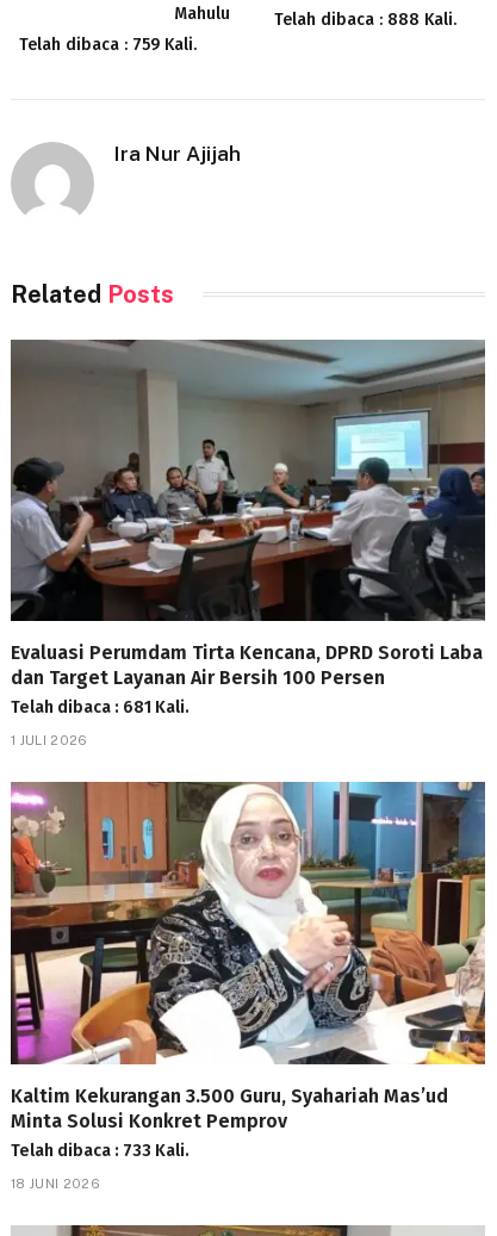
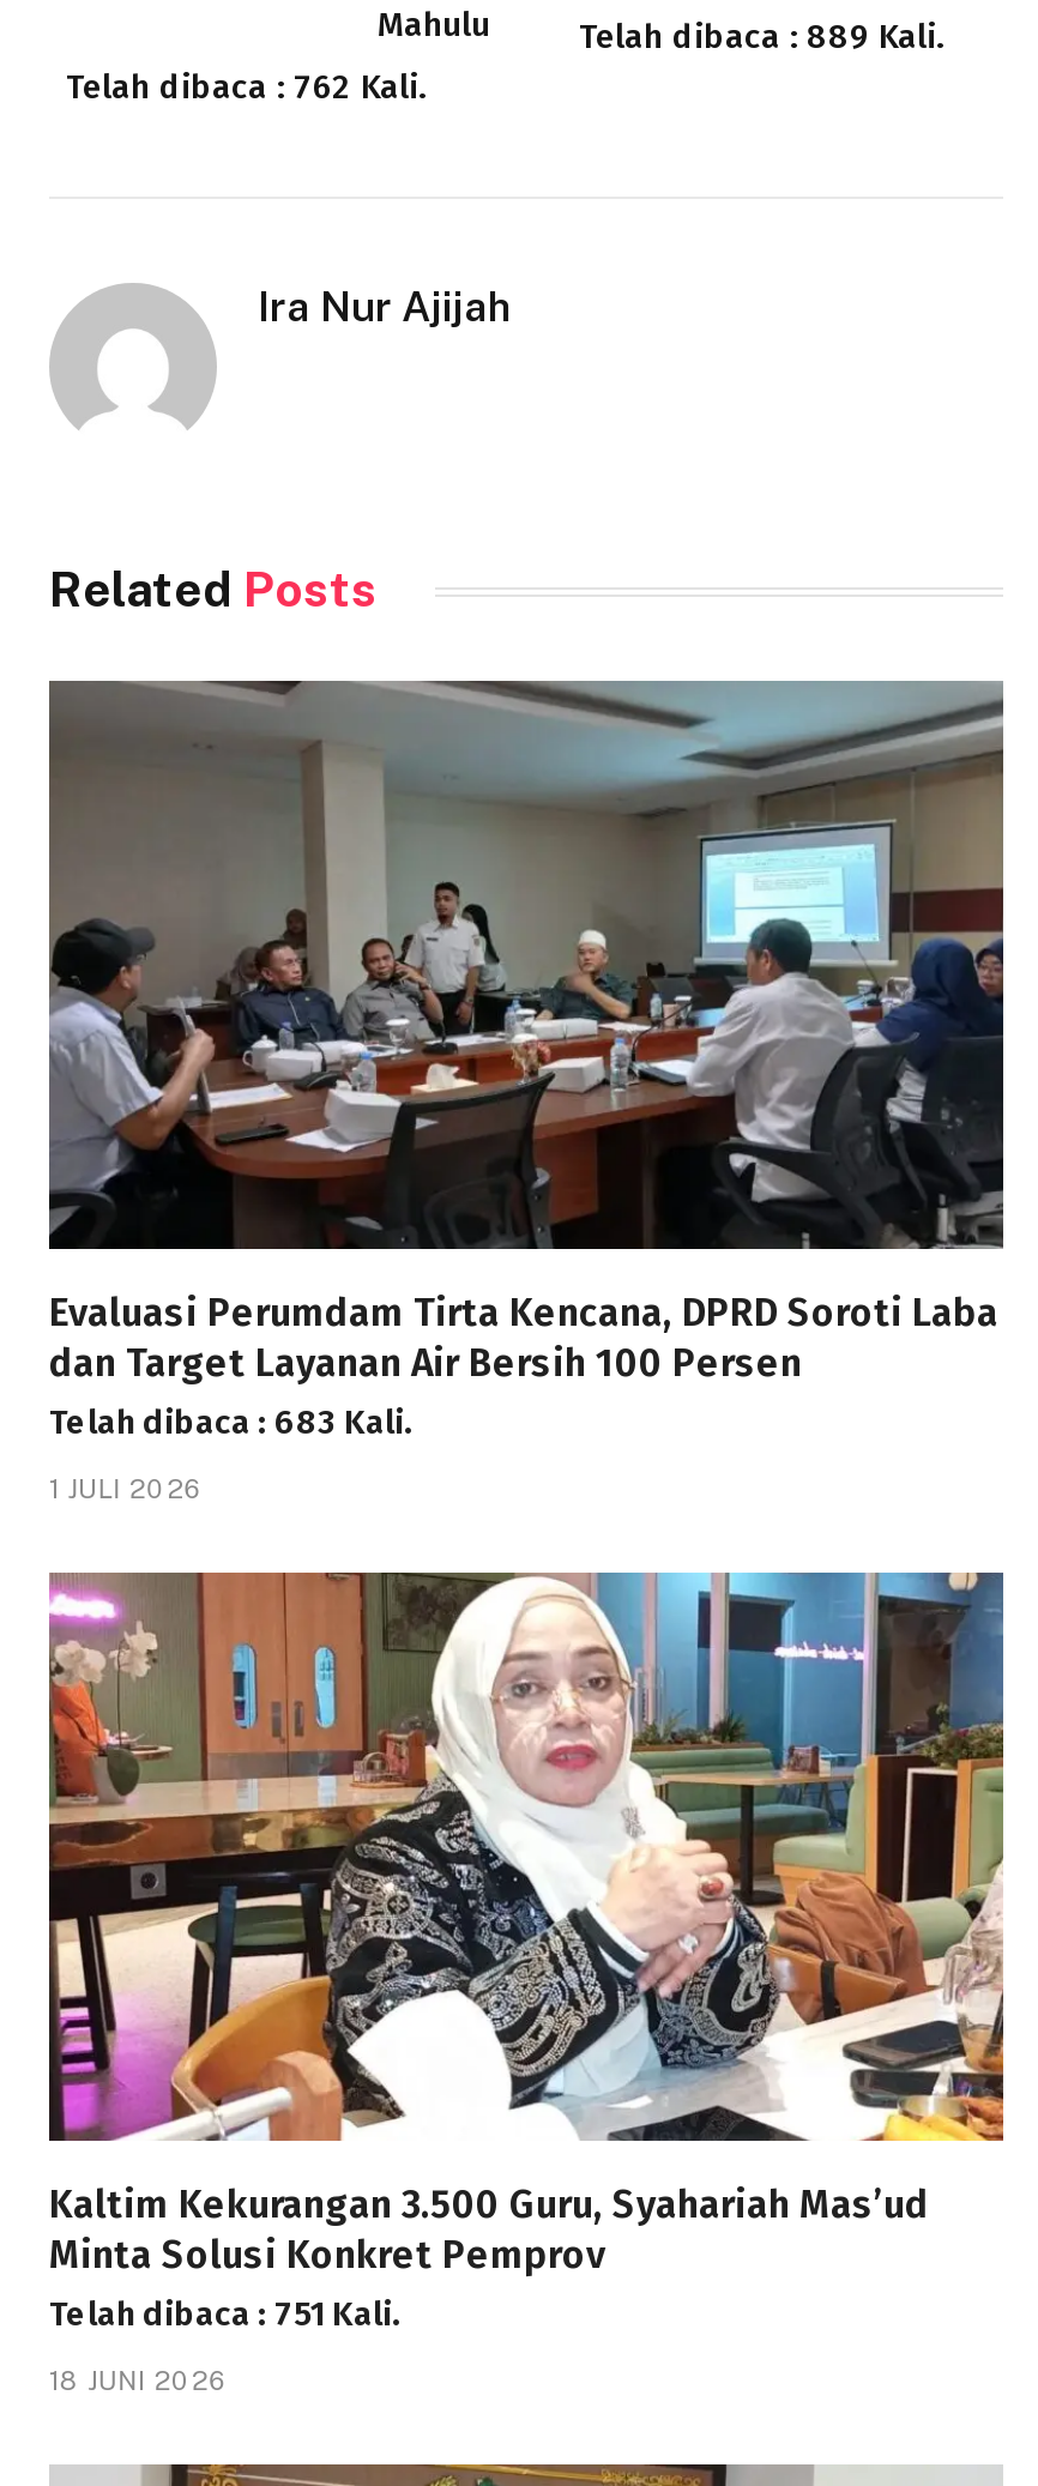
[274,9,456,29] Telah dibaca : 888 Kali. -> [579,18,943,59] Telah dibaca : 889 Kali.
[19,34,197,54] Telah dibaca : 759 Kali. -> [66,69,426,109] Telah dibaca : 762 Kali.
[11,698,190,718] Telah dibaca : 681 Kali. -> [49,1404,414,1444] Telah dibaca : 683 Kali.
[11,1141,190,1161] Telah dibaca : 733 Kali. -> [49,2295,402,2336] Telah dibaca : 751 Kali.

